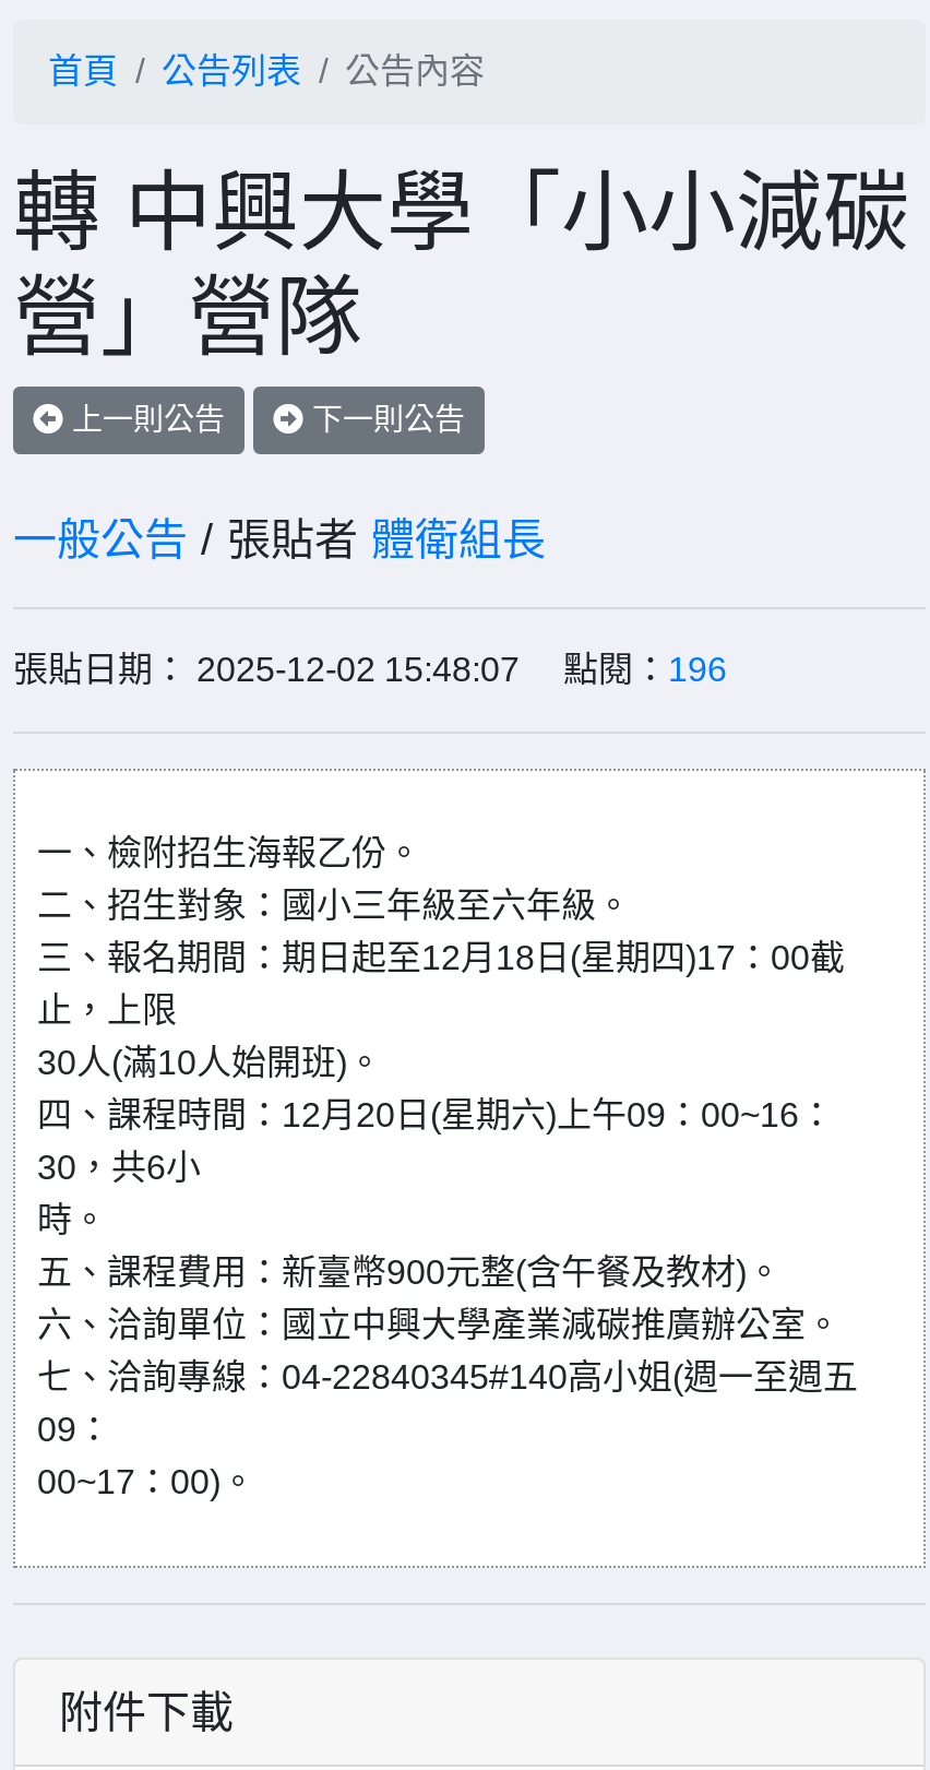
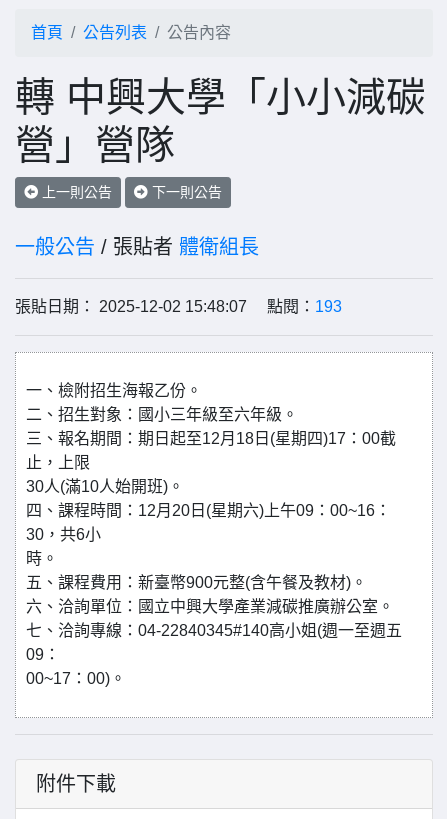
[13,651,727,688] 張貼日期： 2025-12-02 15:48:07 點閱：196 -> [15,298,342,315] 張貼日期： 2025-12-02 15:48:07 點閱：193

